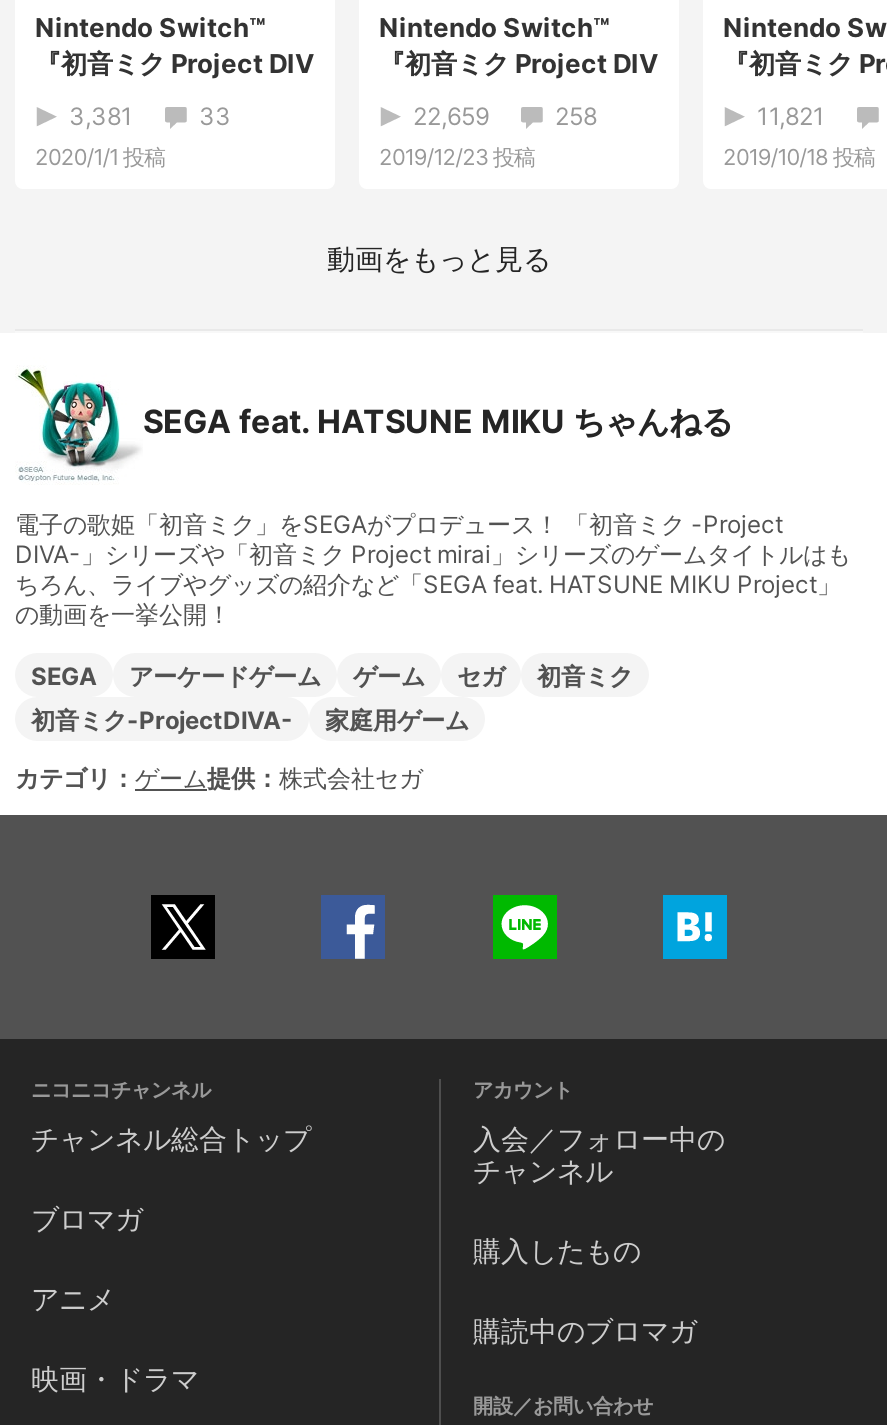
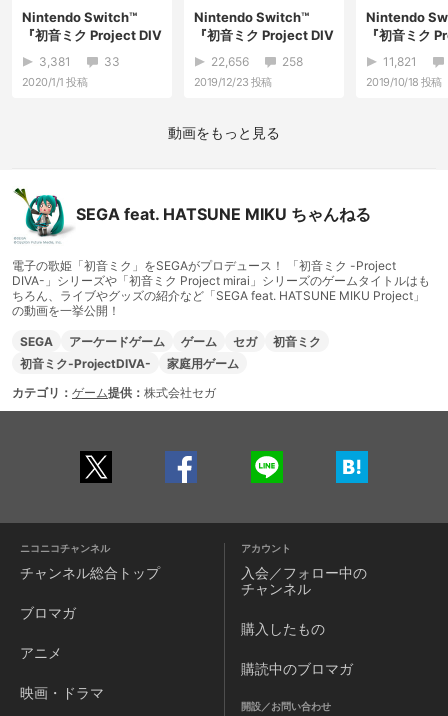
[413,101,489,131] 22,659 -> [211,54,249,69] 22,656

